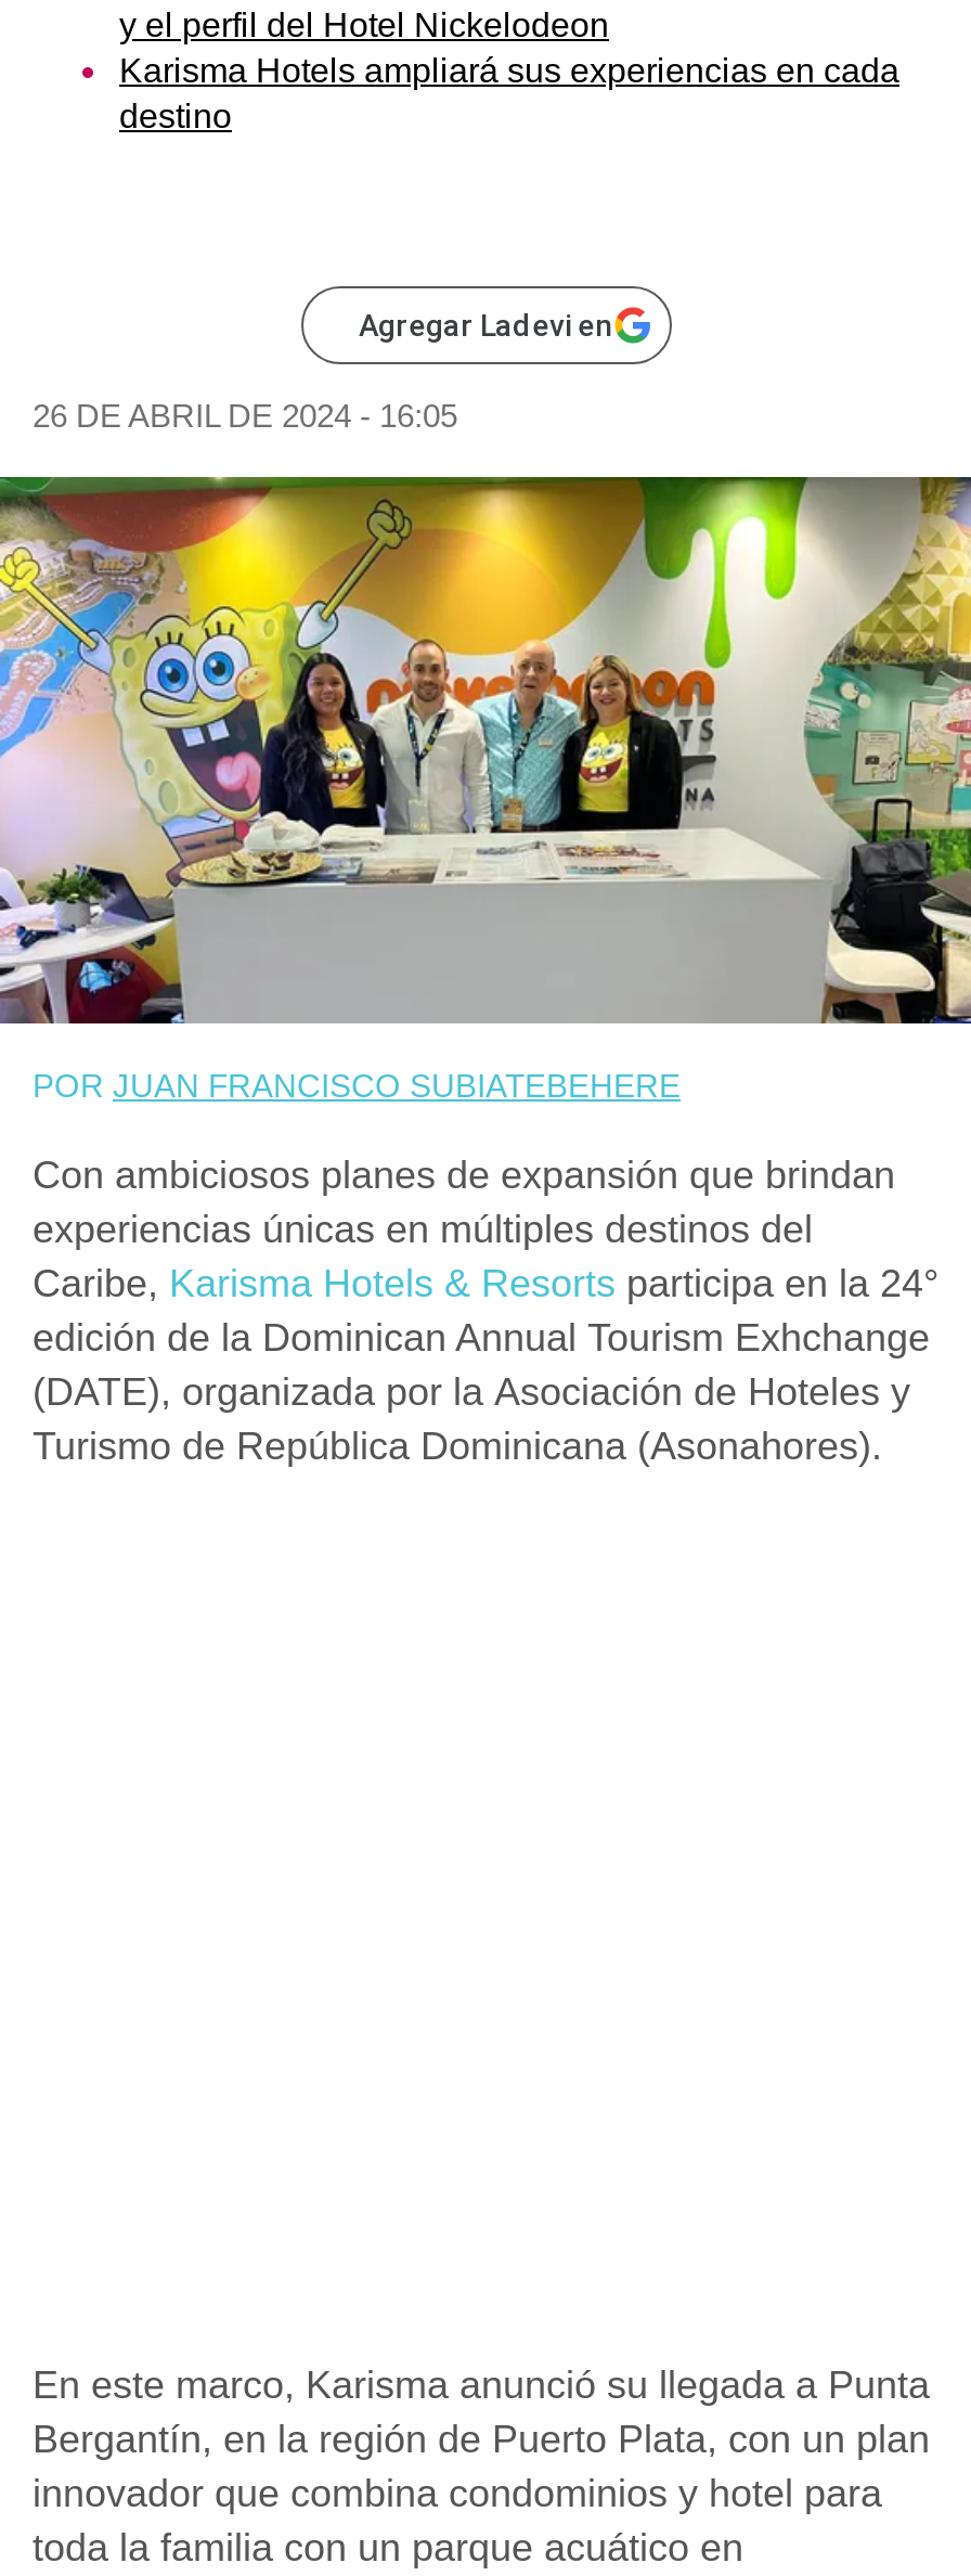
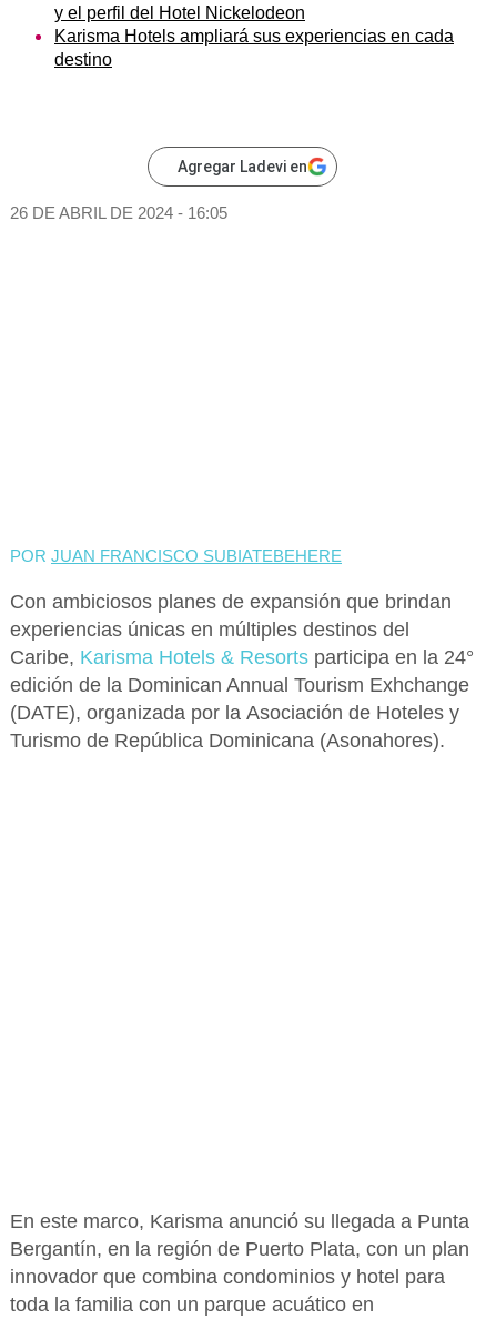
[7,475,964,1026] [image] -> none

